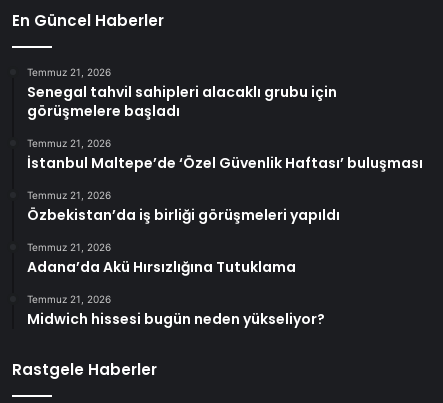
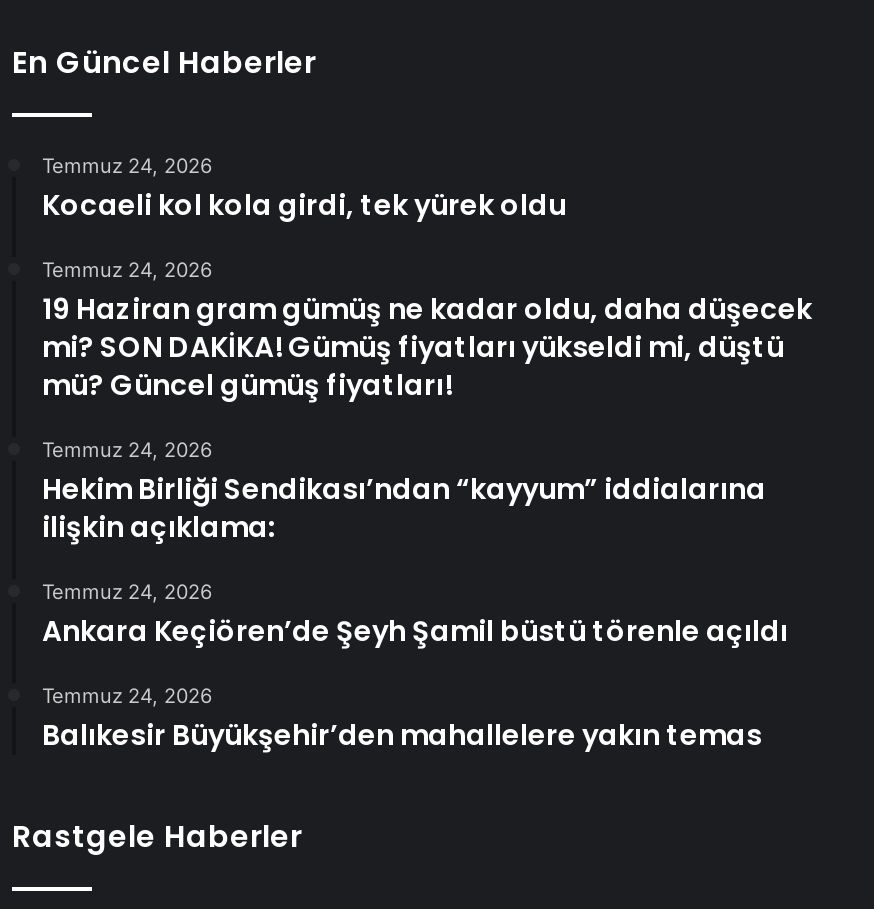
[27,65,337,120] Temmuz 21, 2026 | Senegal tahvil sahipleri alacaklı grubu için | görüşmelere başladı -> [42,152,566,224] Temmuz 24, 2026 | Kocaeli kol kola girdi, tek yürek oldu
[27,136,423,172] Temmuz 21, 2026 | İstanbul Maltepe’de ‘Özel Güvenlik Haftası’ buluşması -> [42,256,812,404] Temmuz 24, 2026 | 19 Haziran gram gümüş ne kadar oldu, daha düşecek | mi? SON DAKİKA! Gümüş fiyatları yükseldi mi, düştü | mü? Güncel gümüş fiyatları!
[27,188,340,224] Temmuz 21, 2026 | Özbekistan’da iş birliği görüşmeleri yapıldı -> [42,436,766,546] Temmuz 24, 2026 | Hekim Birliği Sendikası’ndan “kayyum” iddialarına | ilişkin açıklama:
[27,240,296,276] Temmuz 21, 2026 | Adana’da Akü Hırsızlığına Tutuklama -> [42,578,788,650] Temmuz 24, 2026 | Ankara Keçiören’de Şeyh Şamil büstü törenle açıldı
[27,292,325,328] Temmuz 21, 2026 | Midwich hissesi bugün neden yükseliyor? -> [42,682,762,754] Temmuz 24, 2026 | Balıkesir Büyükşehir’den mahallelere yakın temas

